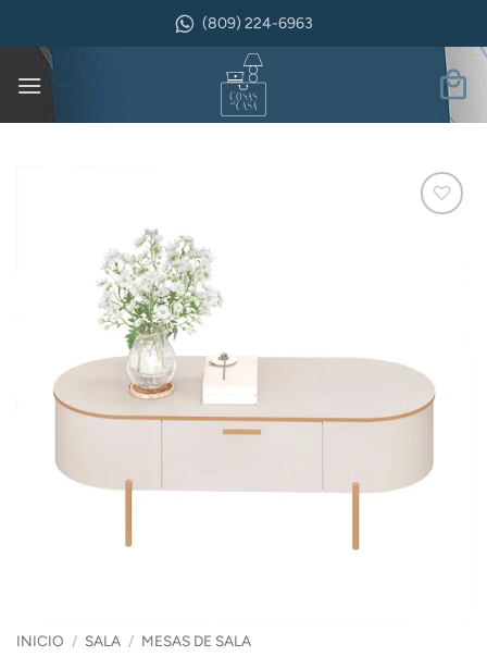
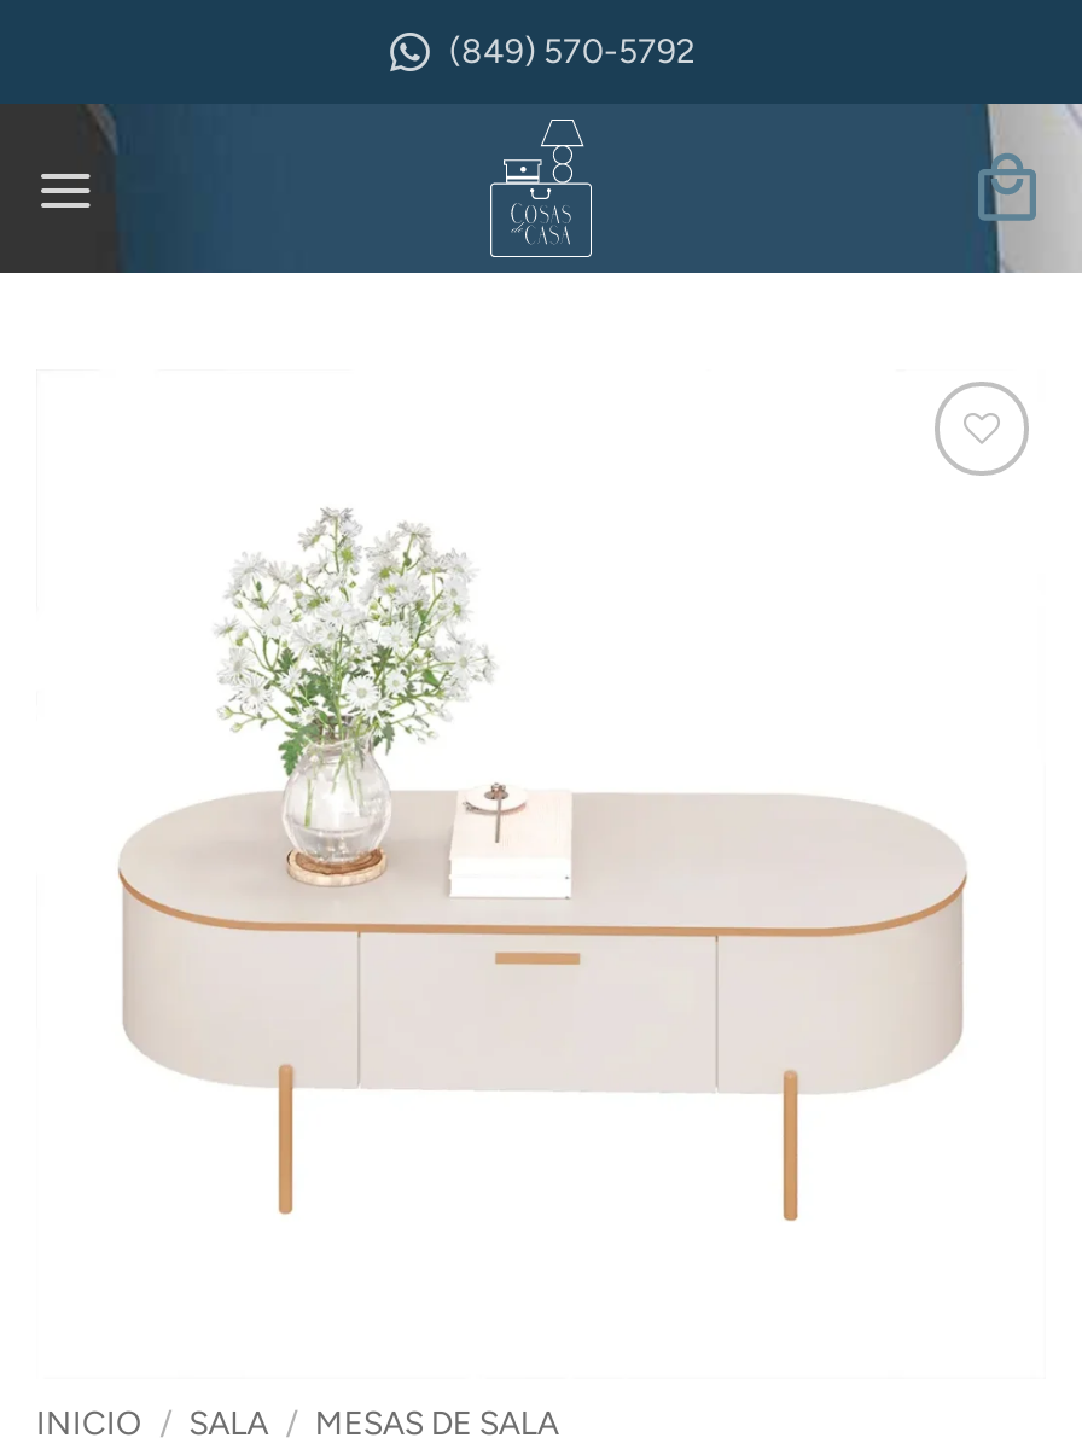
[202,14,313,32] (809) 224-6963 -> [449,30,696,71] (849) 570-5792

